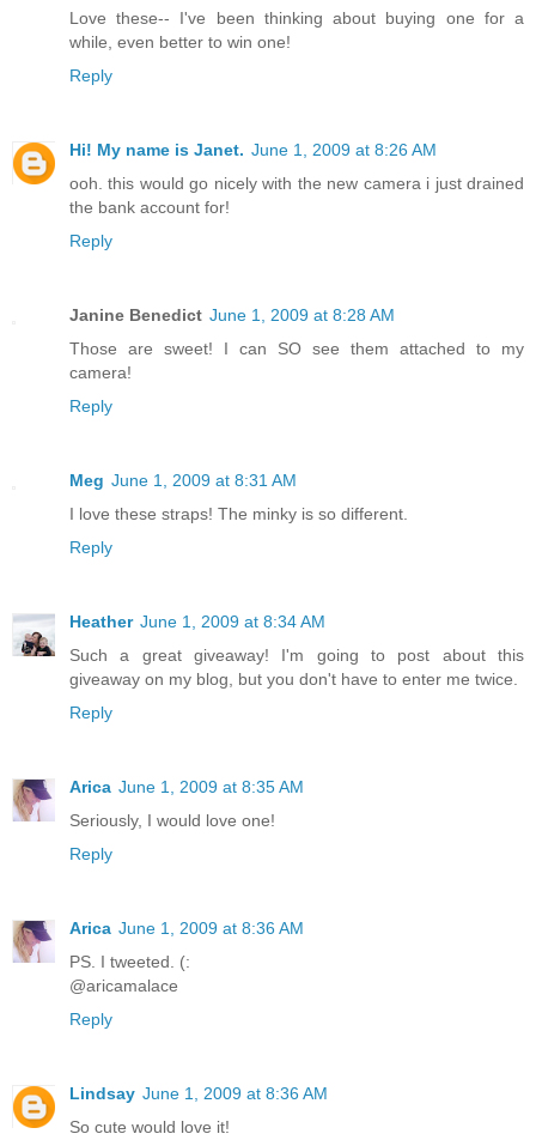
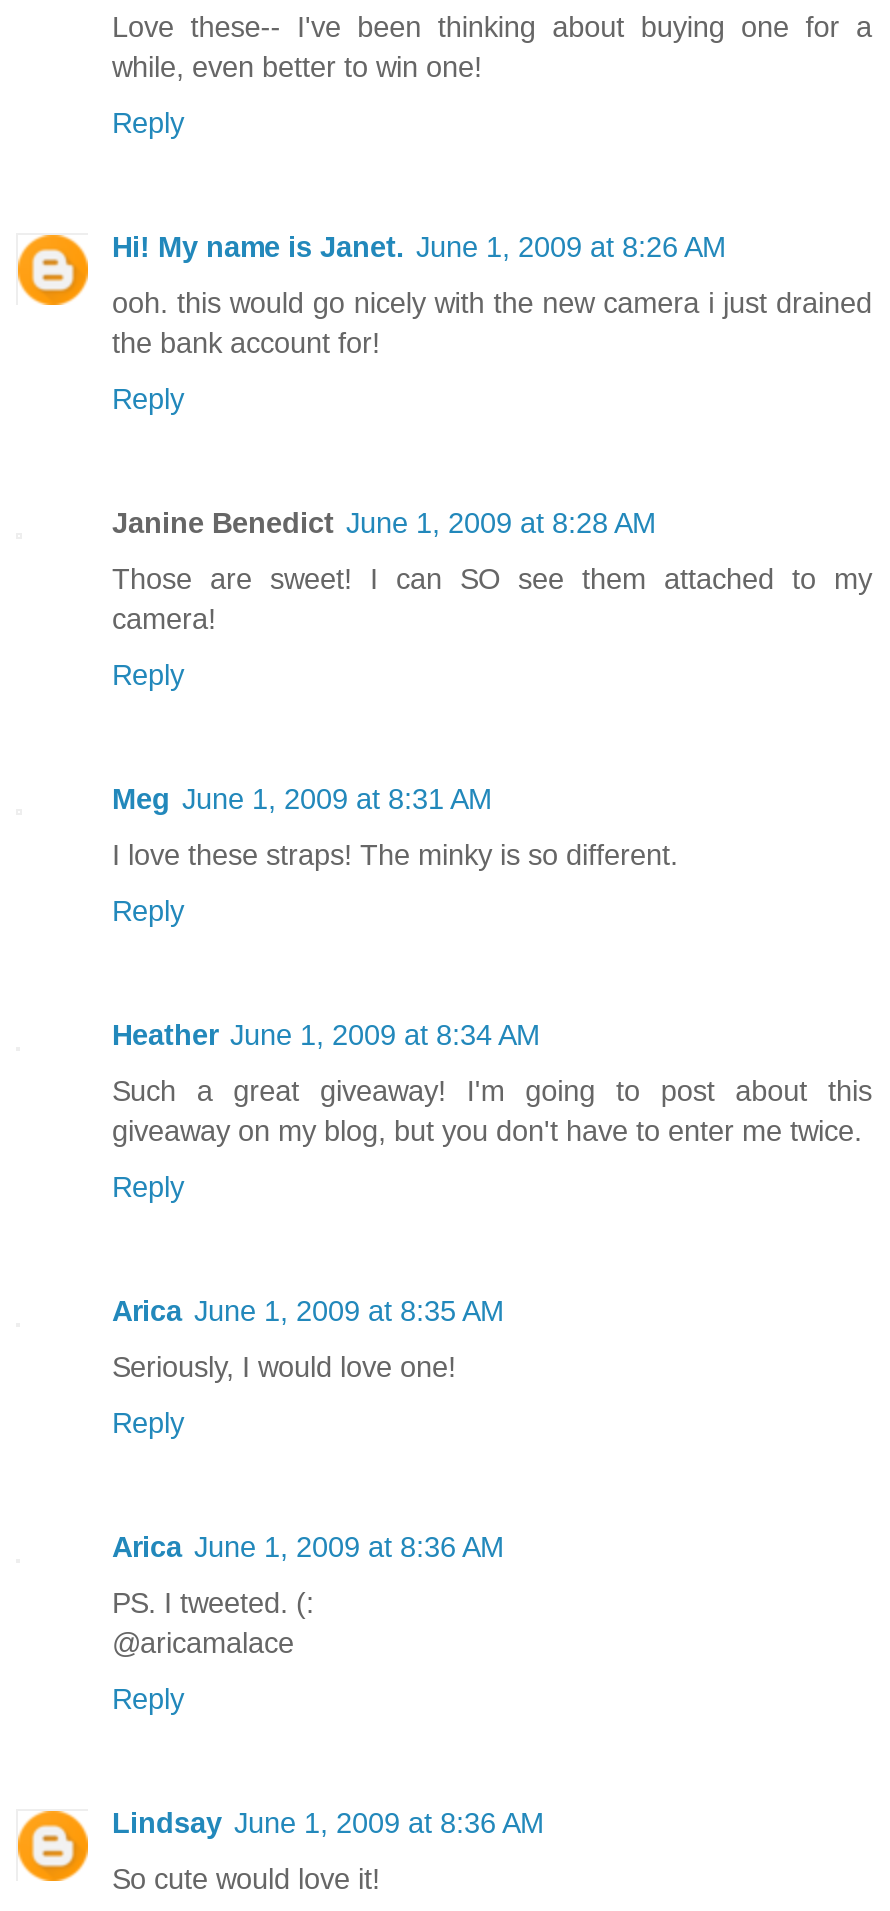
[12,613,56,659] [image] -> none
[12,777,55,823] [image] -> none
[12,918,55,964] [image] -> none

